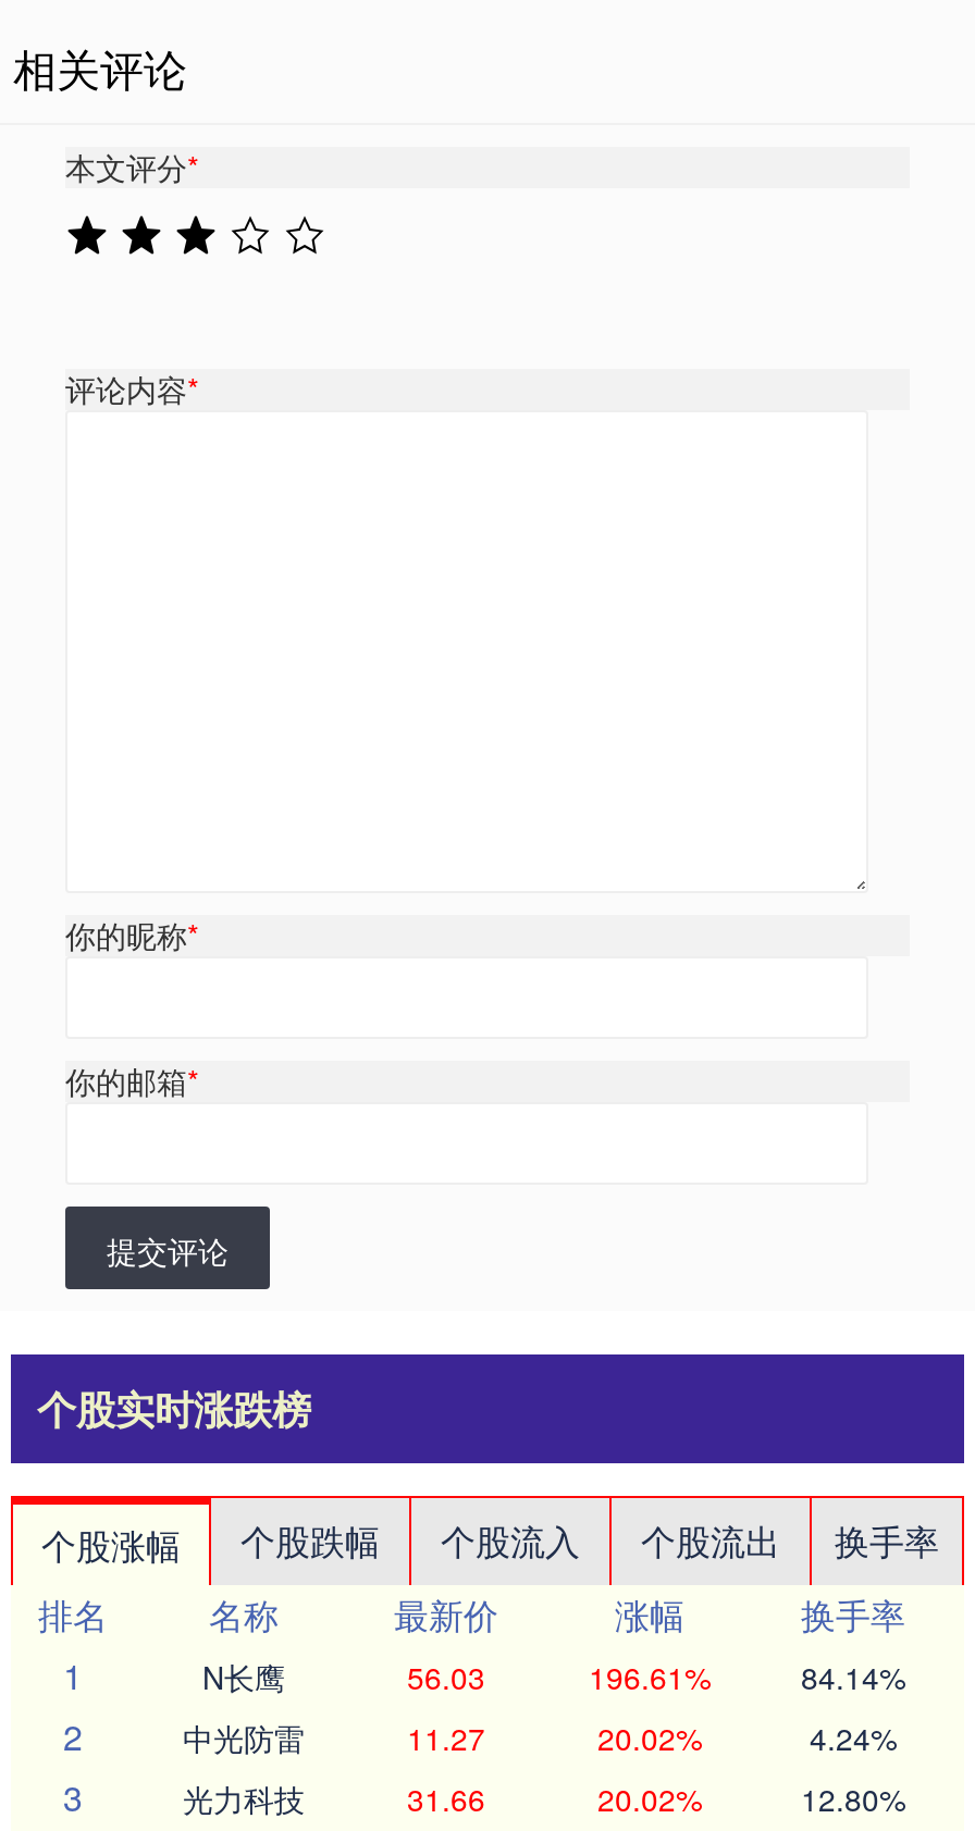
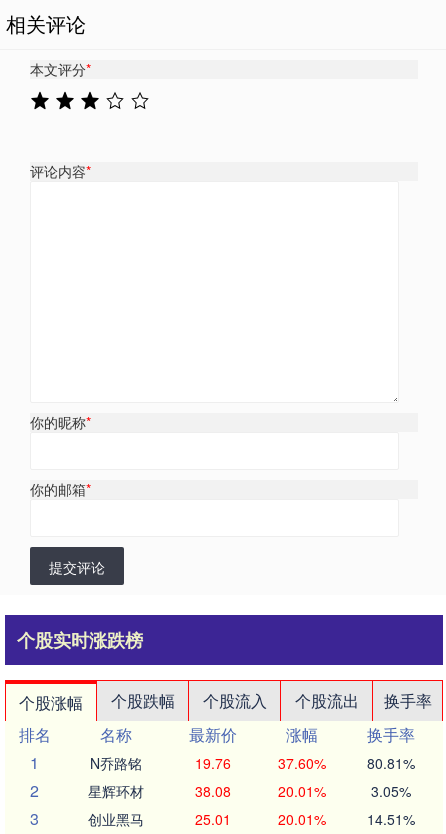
[202,1655,905,1699] N长鹰 | 56.03 | 196.61% | 84.14% -> [90,753,414,773] N乔路铭 | 19.76 | 37.60% | 80.81%
[183,1716,897,1760] 中光防雷 | 11.27 | 20.02% | 4.24% -> [88,781,410,801] 星辉环材 | 38.08 | 20.01% | 3.05%
[183,1777,905,1821] 光力科技 | 31.66 | 20.02% | 12.80% -> [88,809,414,829] 创业黑马 | 25.01 | 20.01% | 14.51%

